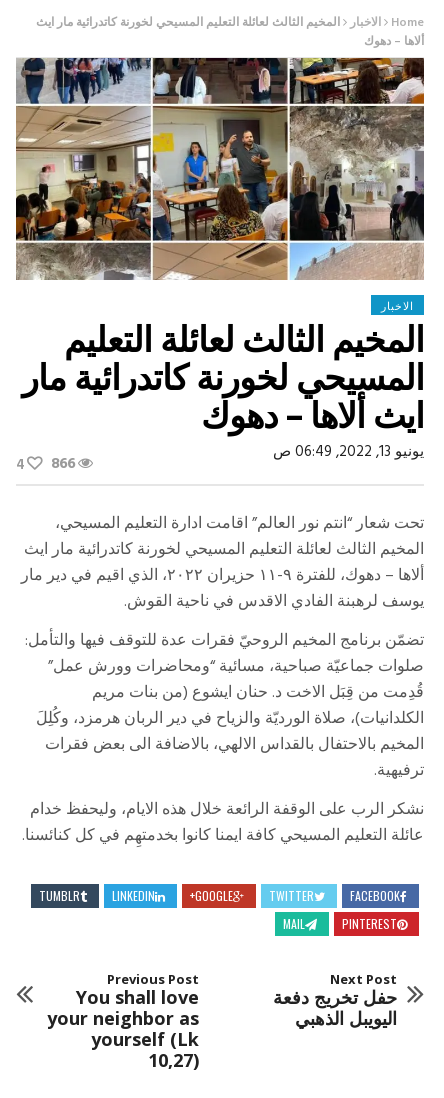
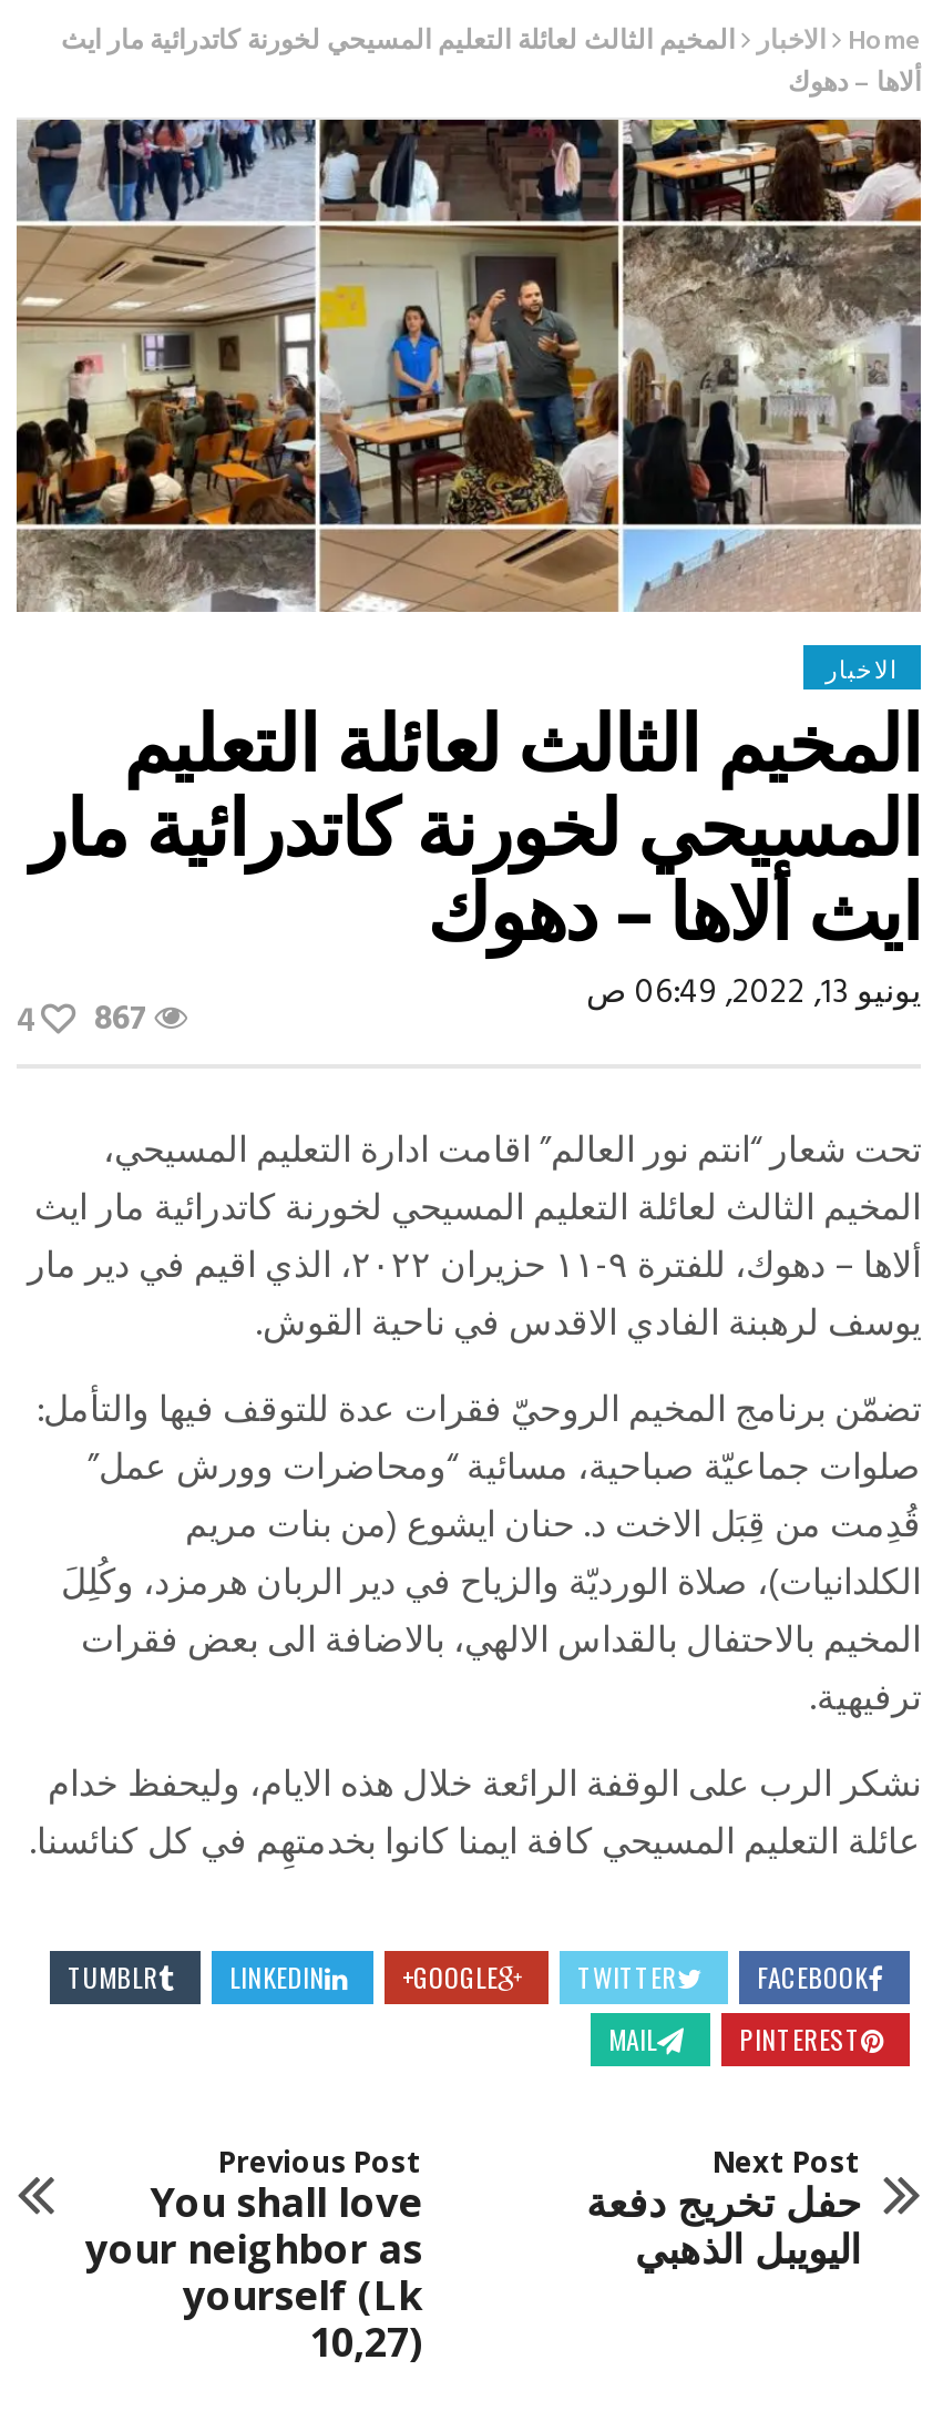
[16,452,75,477] 4 866 -> [17,993,147,1049] 4 867

